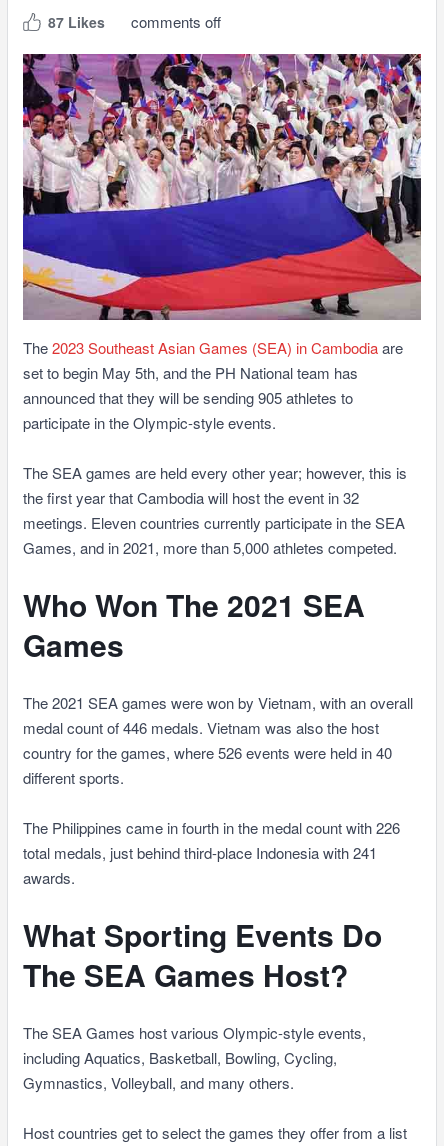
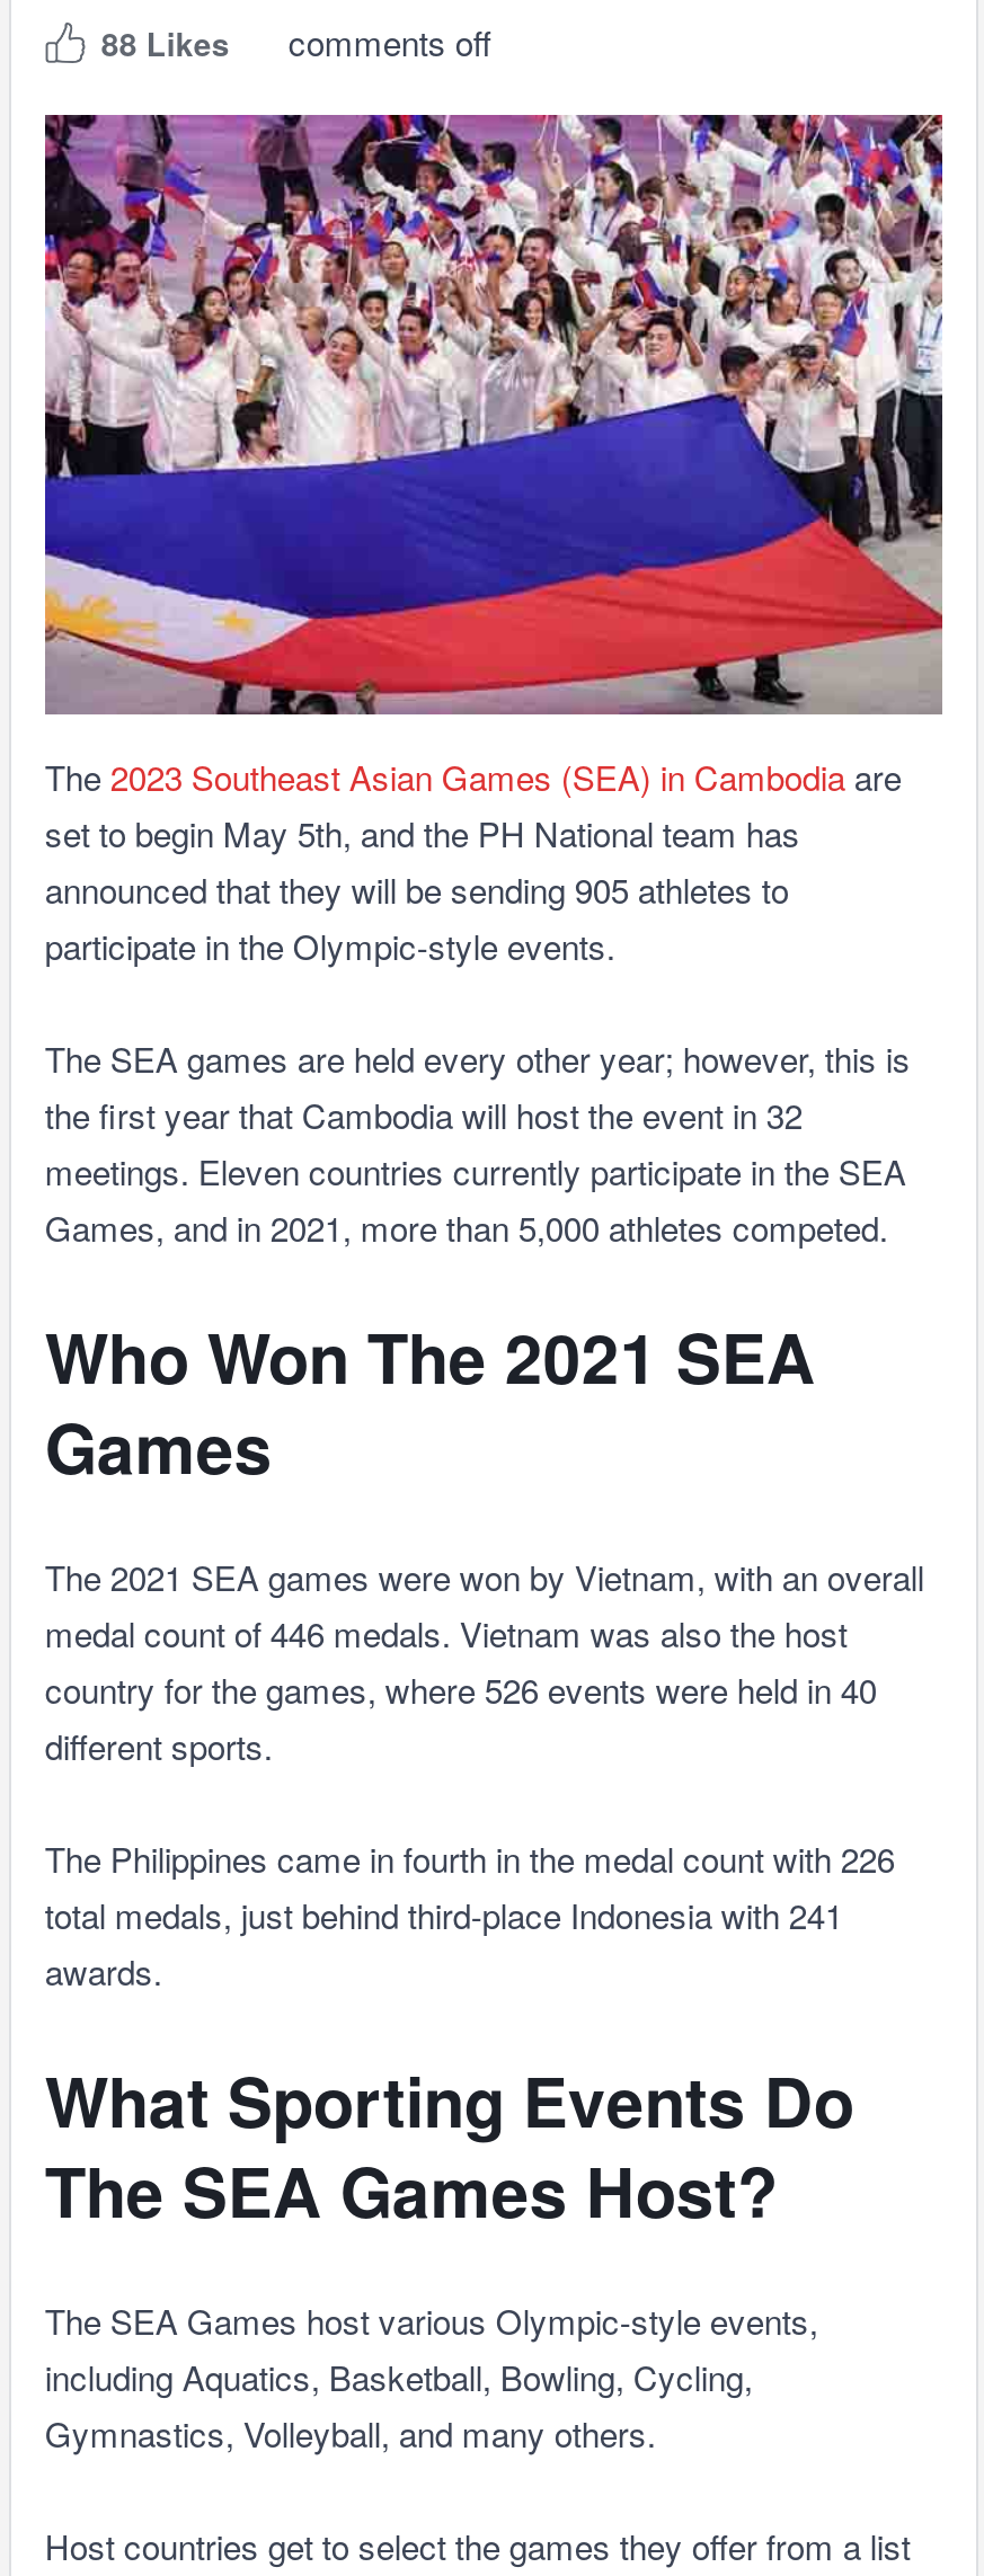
[48,11,221,32] 87 Likes comments off -> [101,18,491,65] 88 Likes comments off

